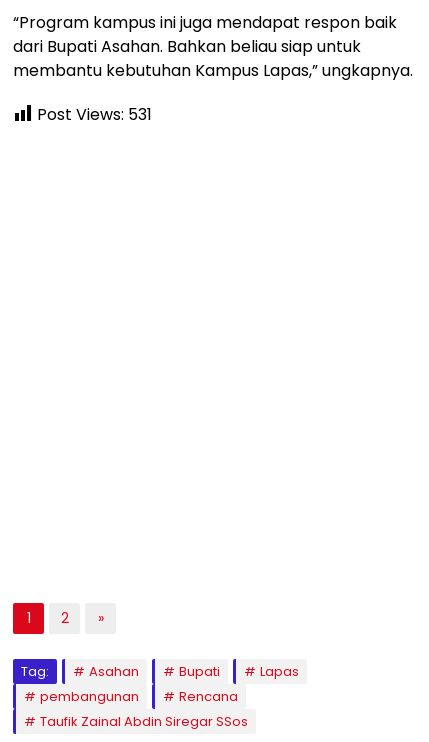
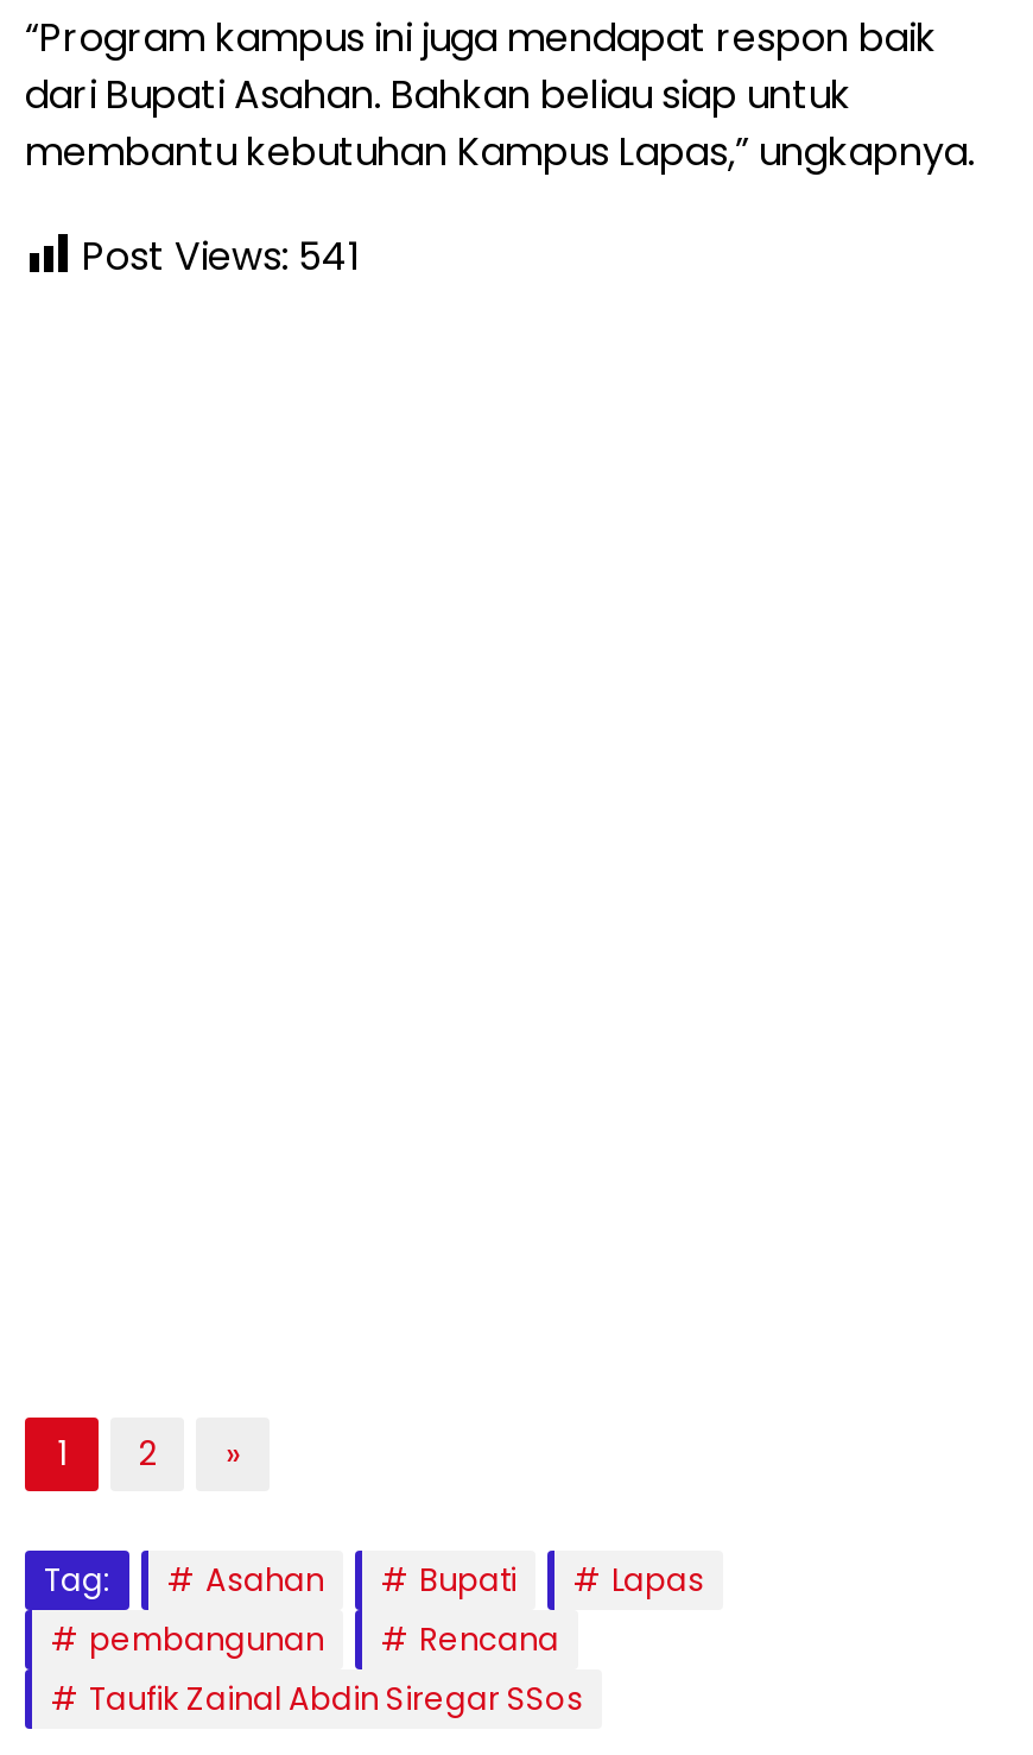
[37,103,152,126] Post Views: 531 -> [82,230,360,285] Post Views: 541

